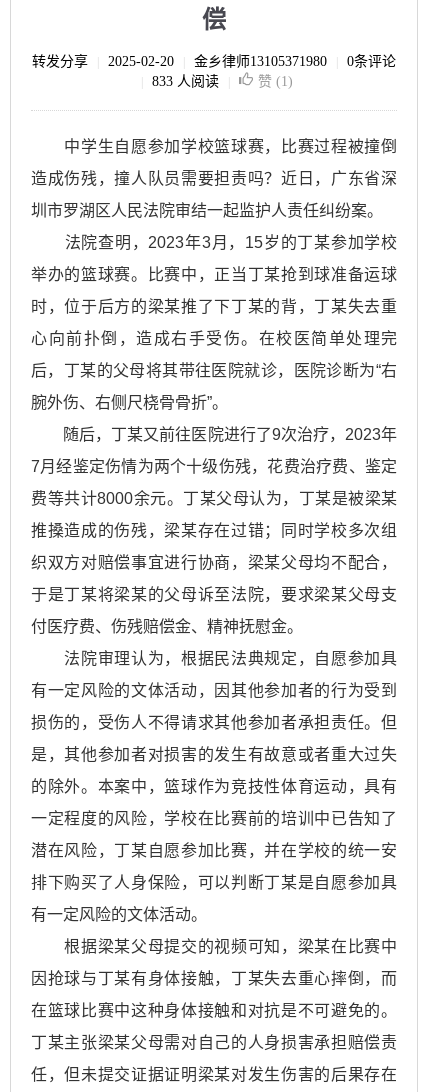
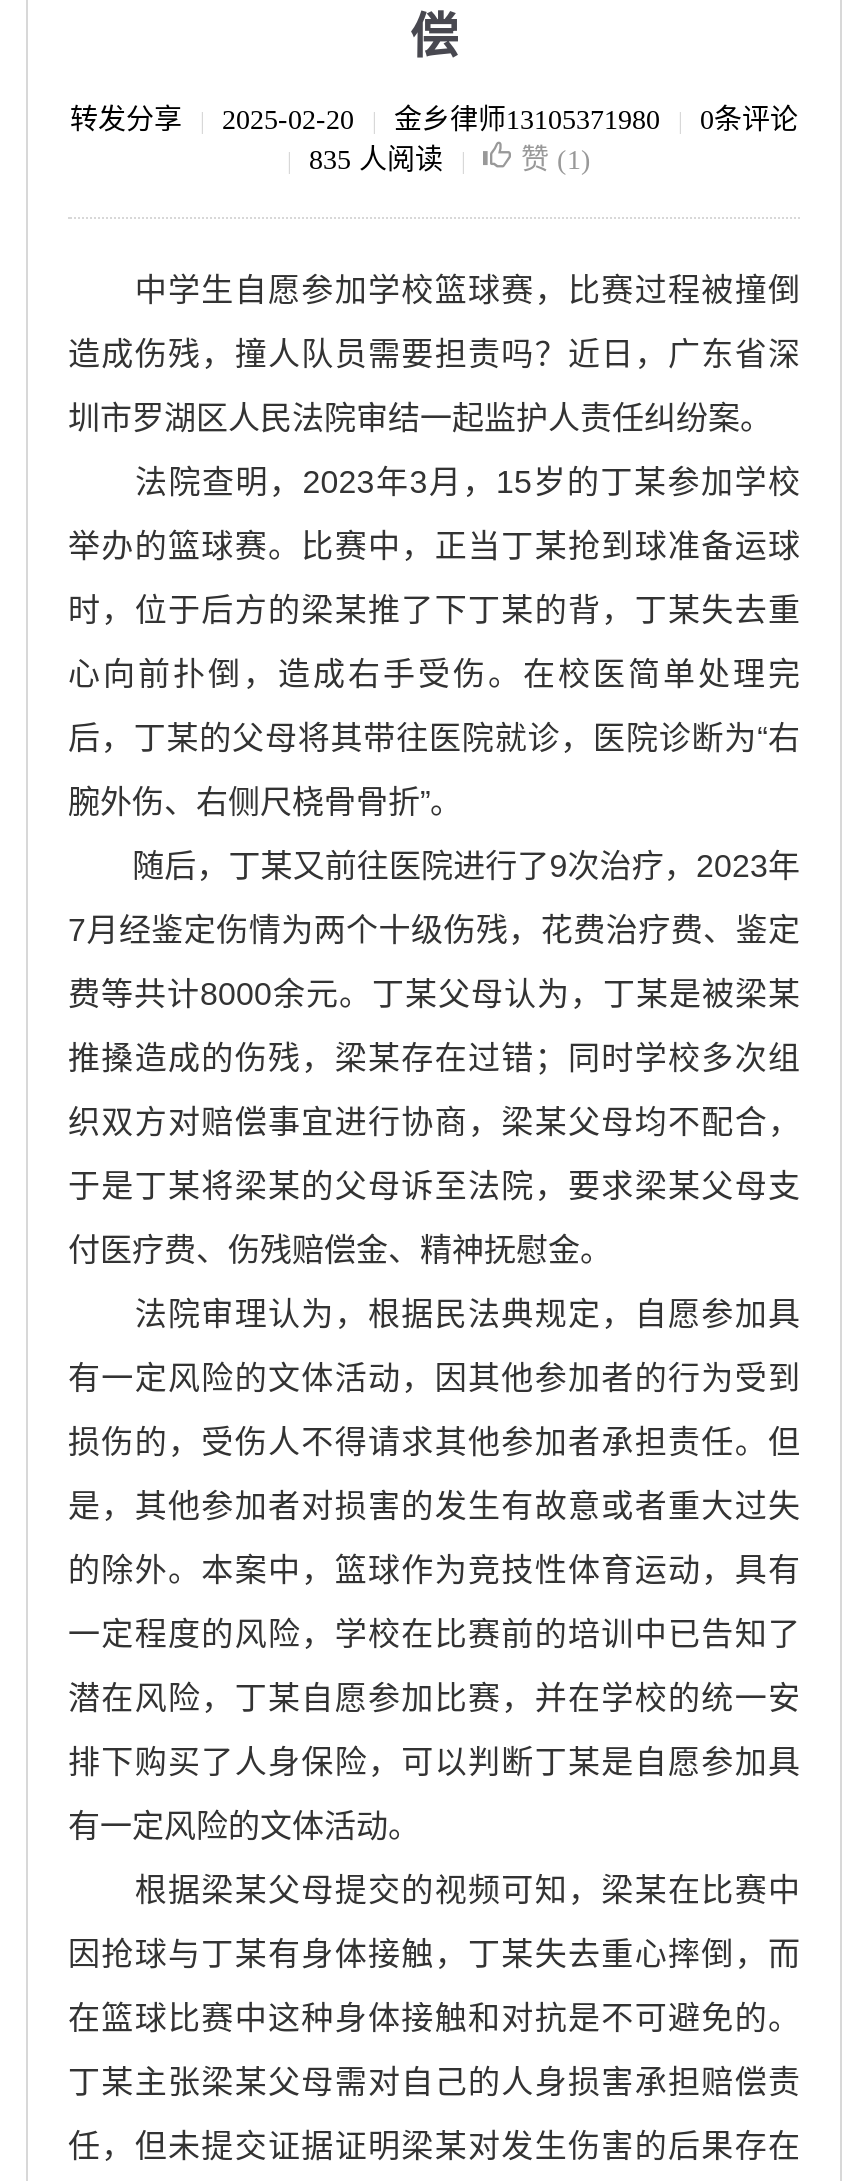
[151,74,218,89] 833 人阅读 -> [309,145,443,175] 835 人阅读

